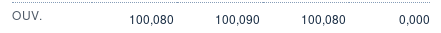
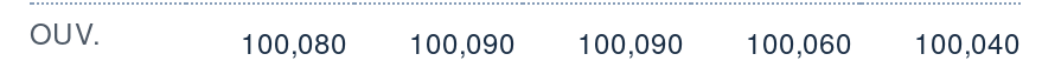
[301,10,430,27] 100,080 | 0,000 -> [577,21,1021,61] 100,090 | 100,060 | 100,040

